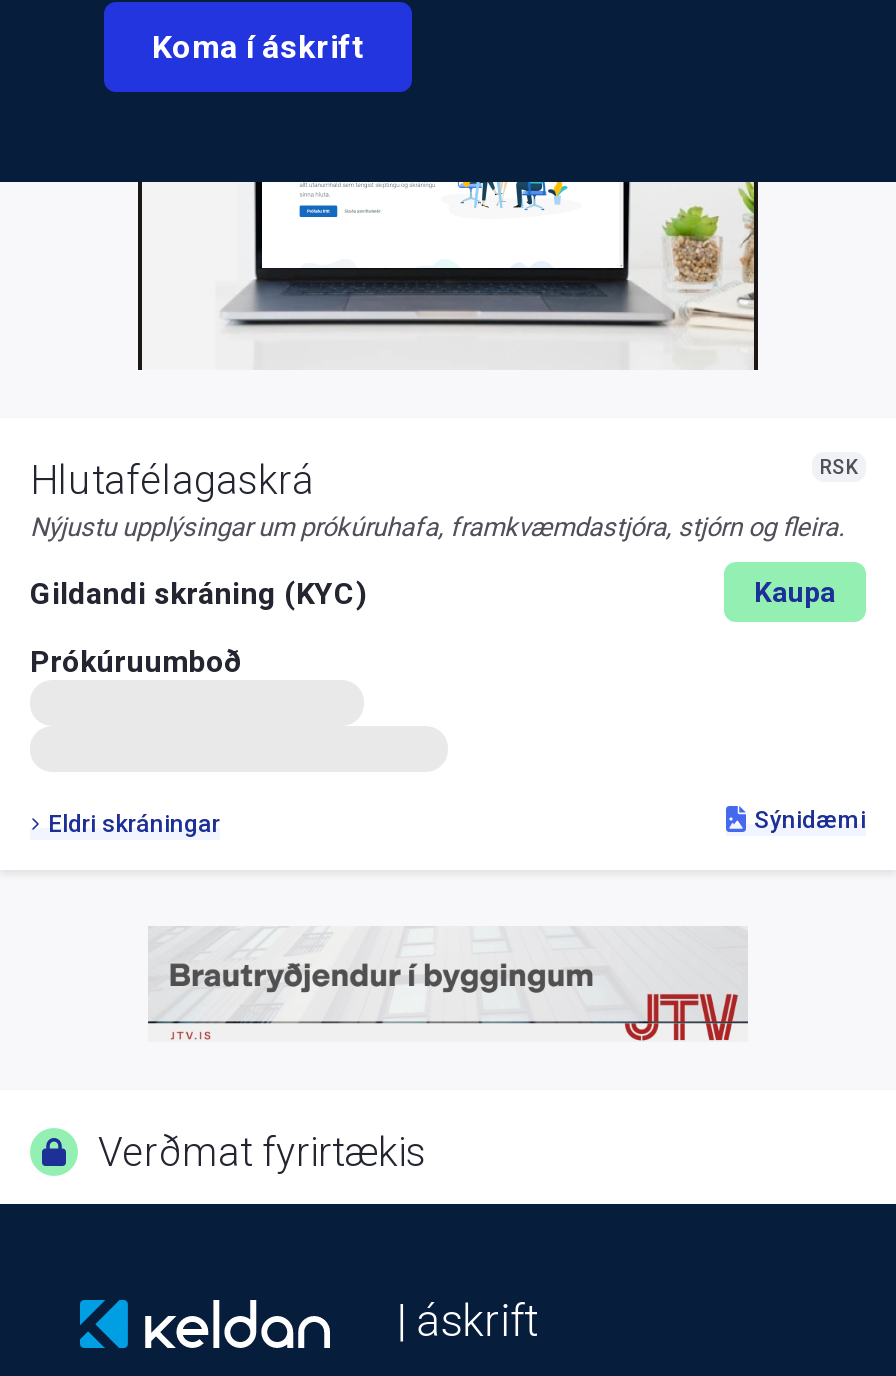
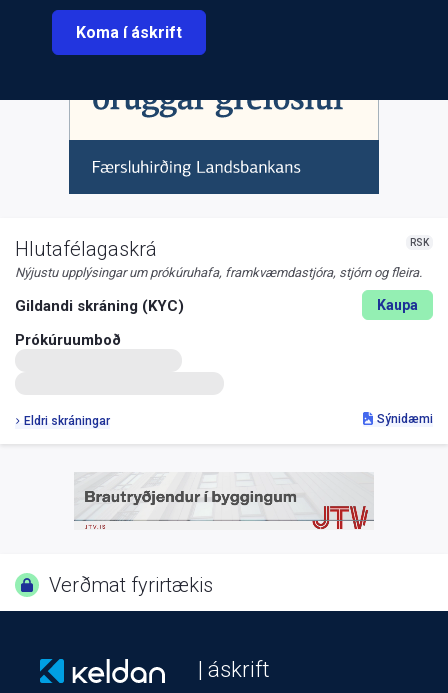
[136,180,760,370] [image] -> [68,99,380,195] [image]

